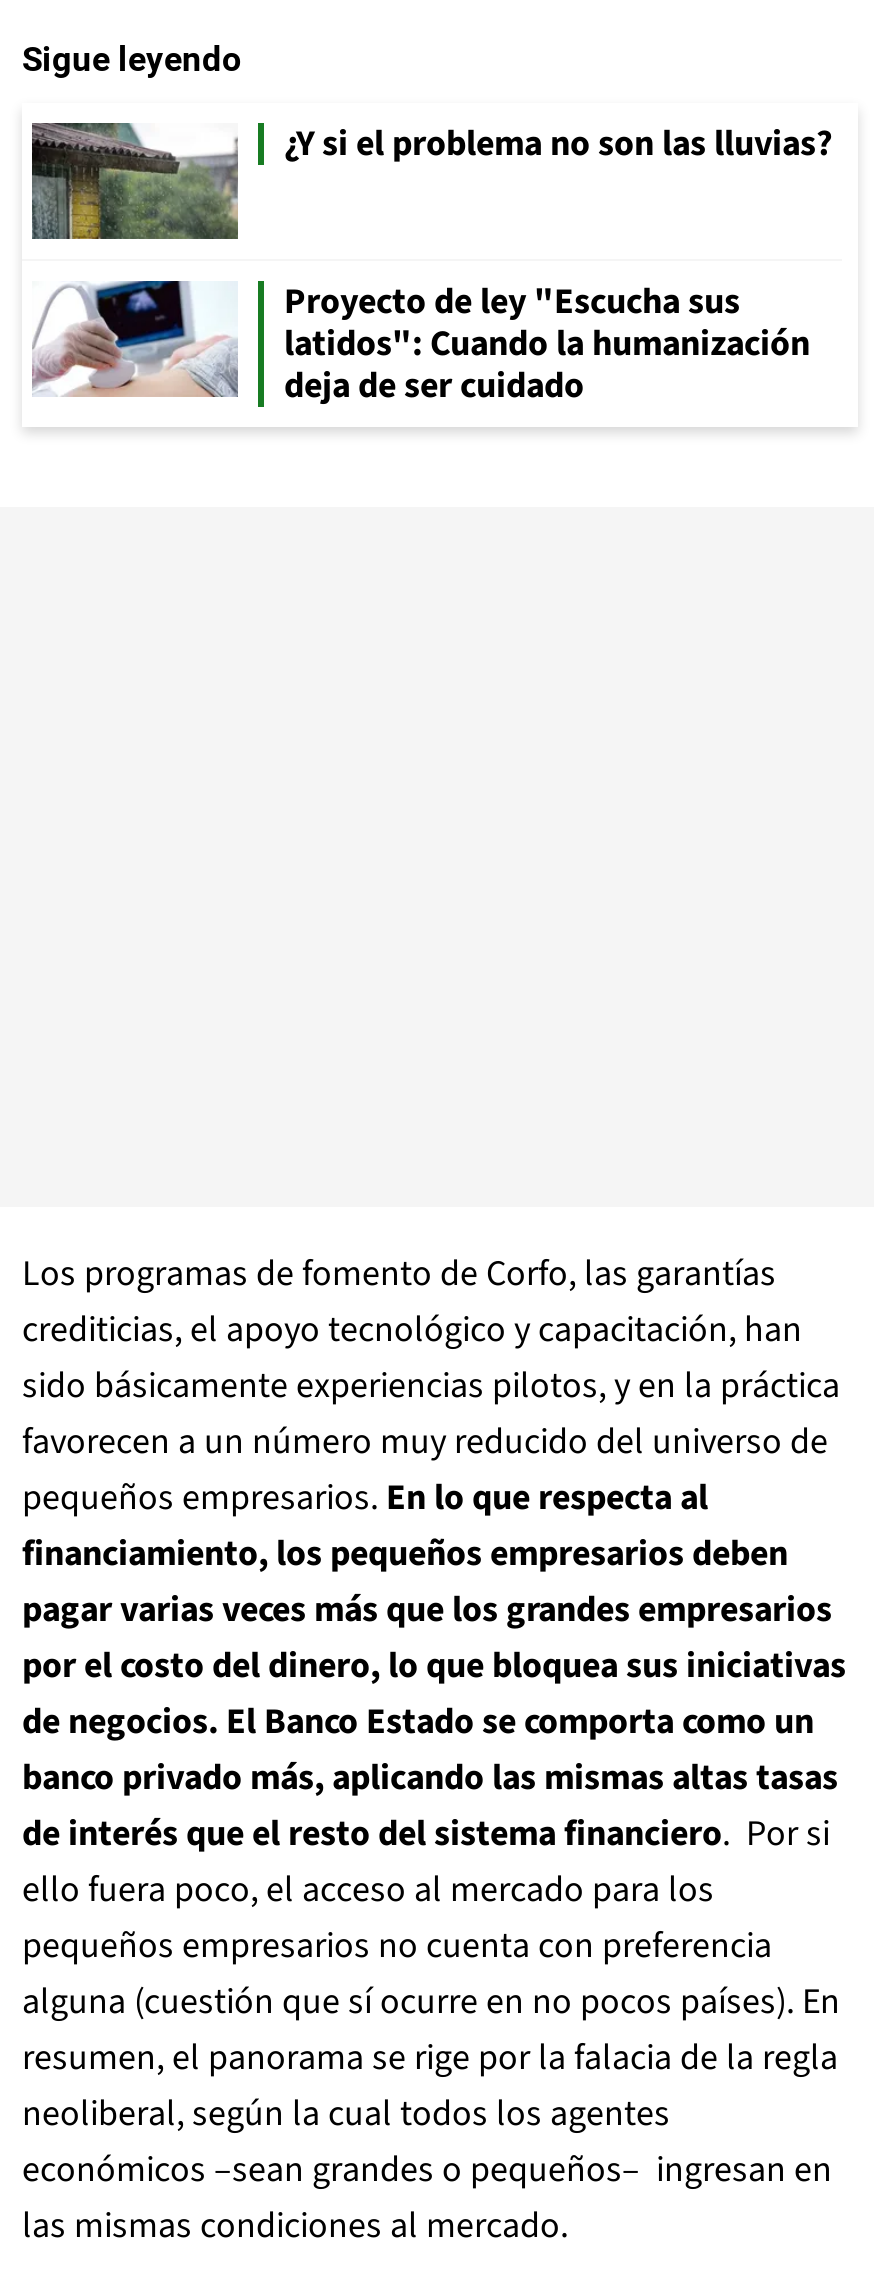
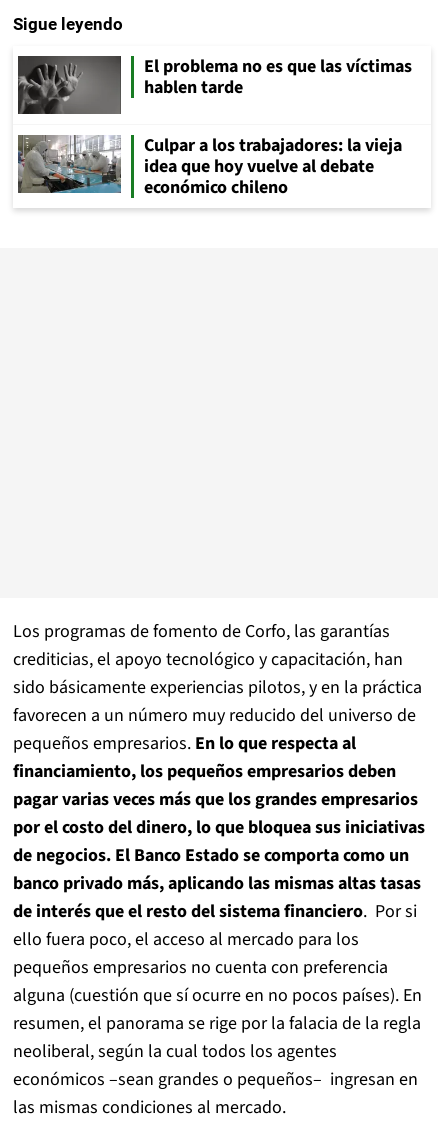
[30,119,832,241] [image] | ¿Y si el problema no son las lluvias? -> [18,54,412,115] [image] | El problema no es que las víctimas | hablen tarde
[32,277,810,411] [image] | Proyecto de ley "Escucha sus | latidos": Cuando la humanización | deja de ser cuidado -> [17,133,402,200] [image] | Culpar a los trabajadores: la vieja | idea que hoy vuelve al debate | económico chileno

